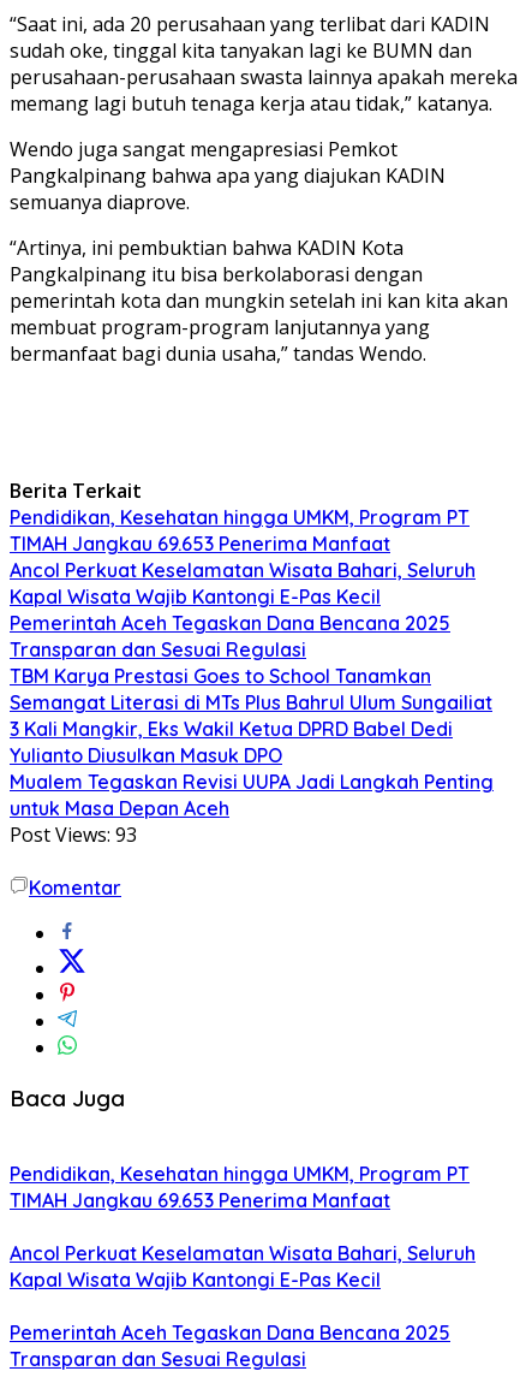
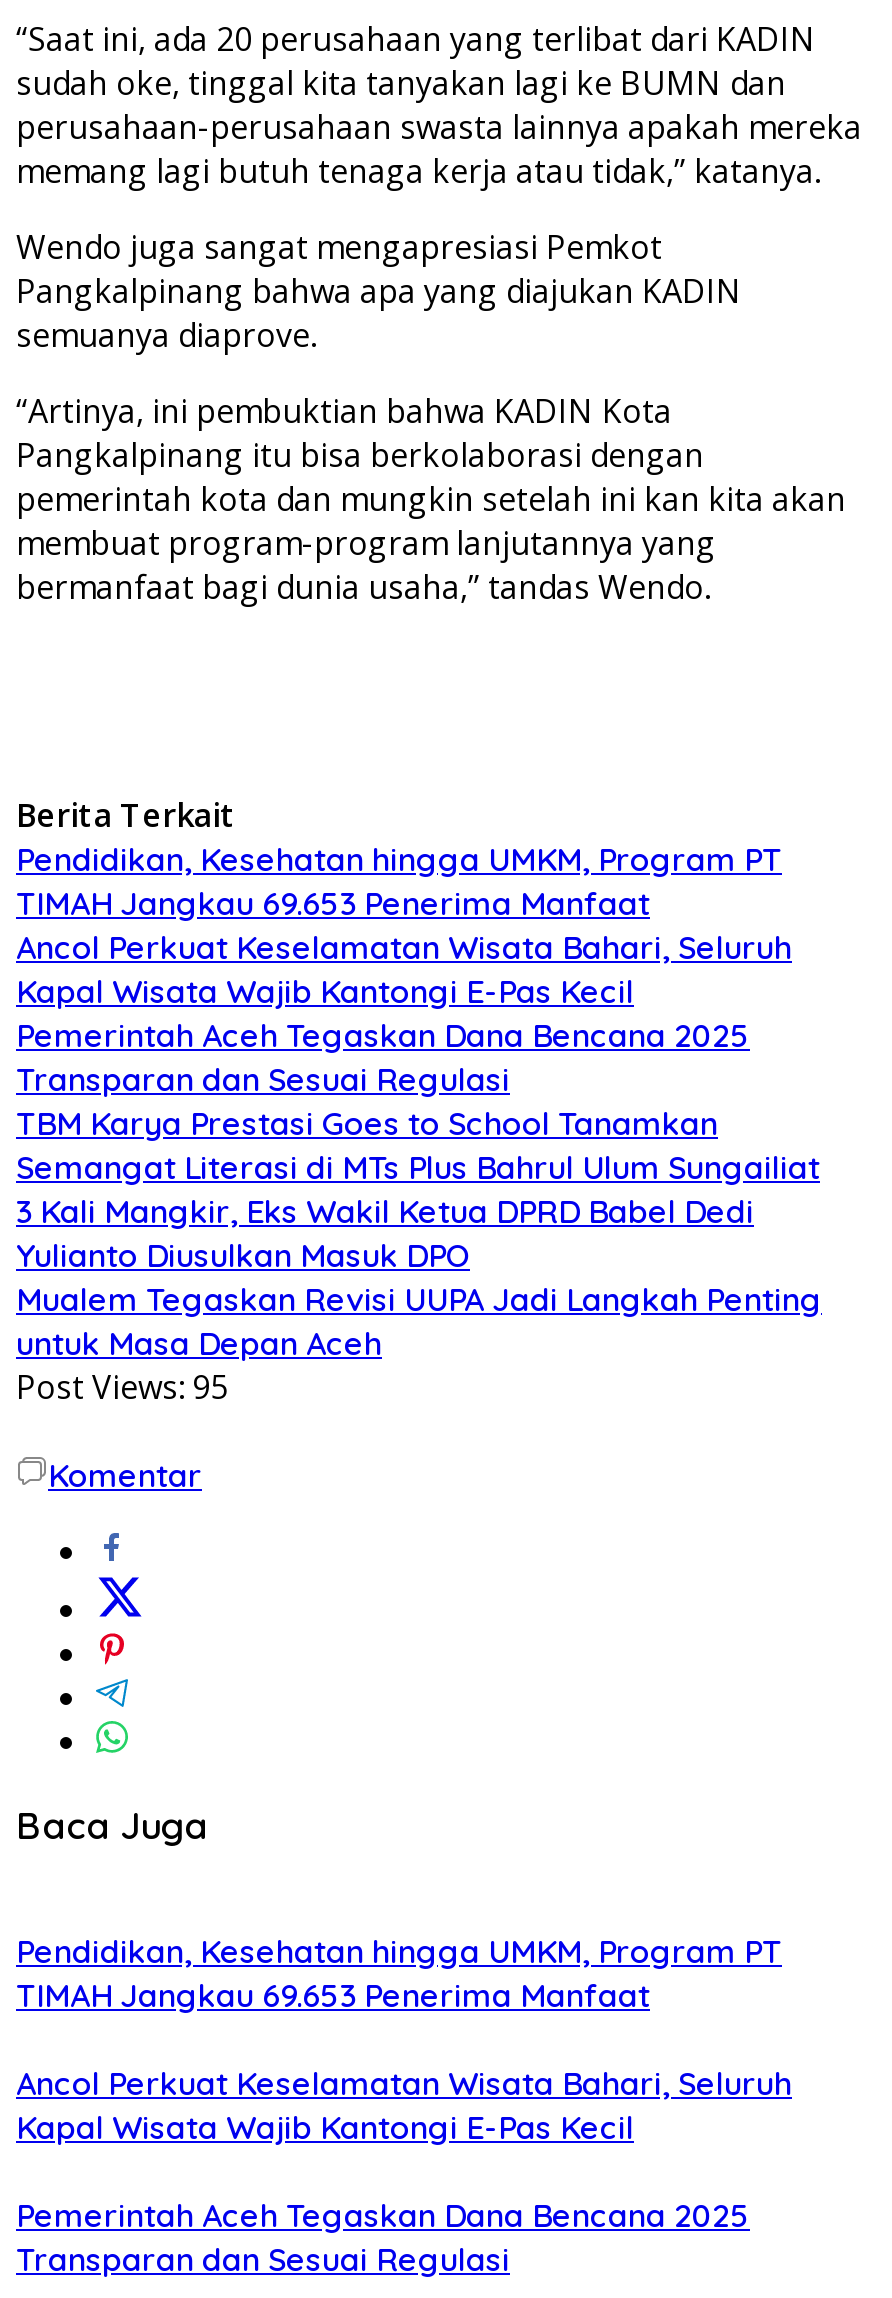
[10,821,137,848] Post Views: 93 -> [16,1365,228,1409] Post Views: 95

